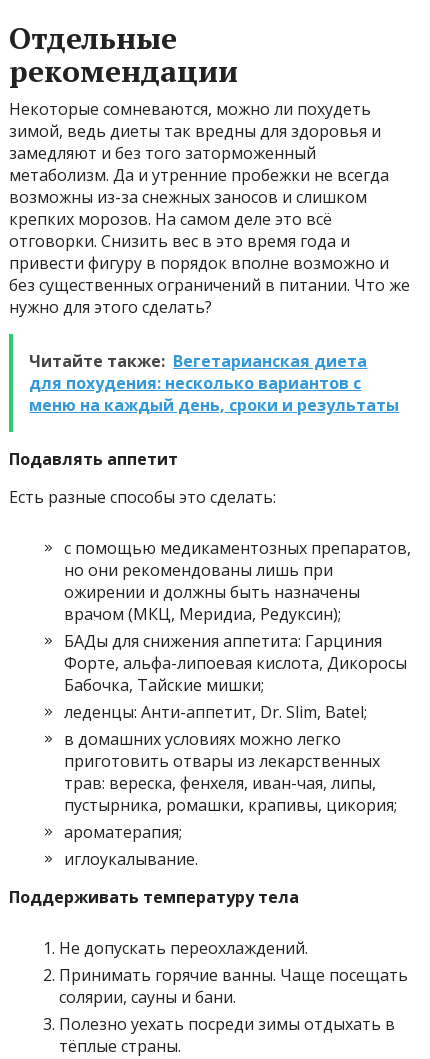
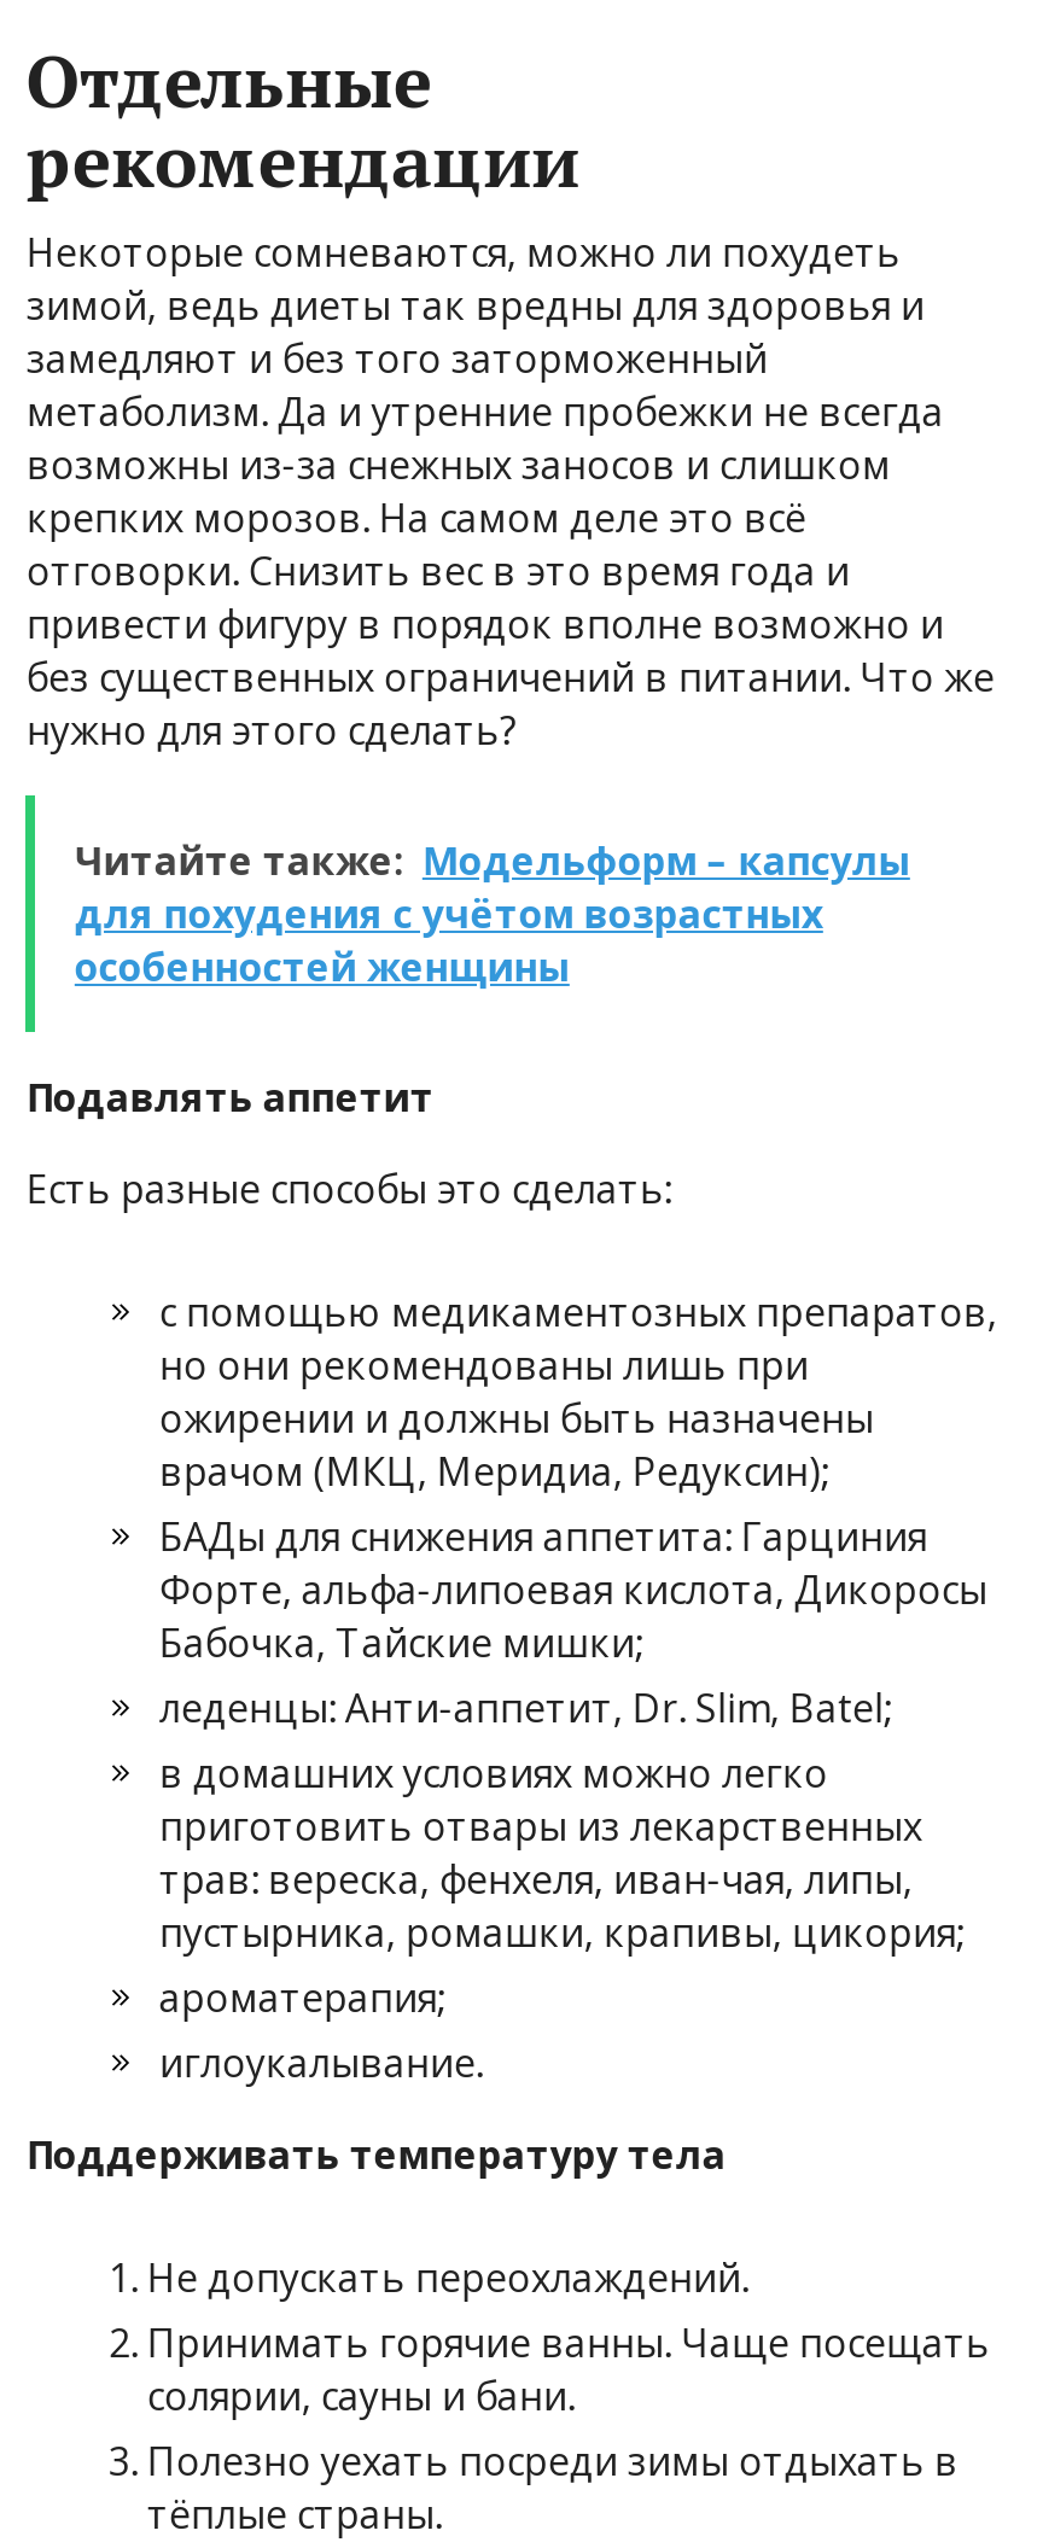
[29,349,399,415] Читайте также: Вегетарианская диета | для похудения: несколько вариантов с | меню на каждый день, сроки и результаты -> [75,835,910,995] Читайте также: Модельформ – капсулы | для похудения с учётом возрастных | особенностей женщины

